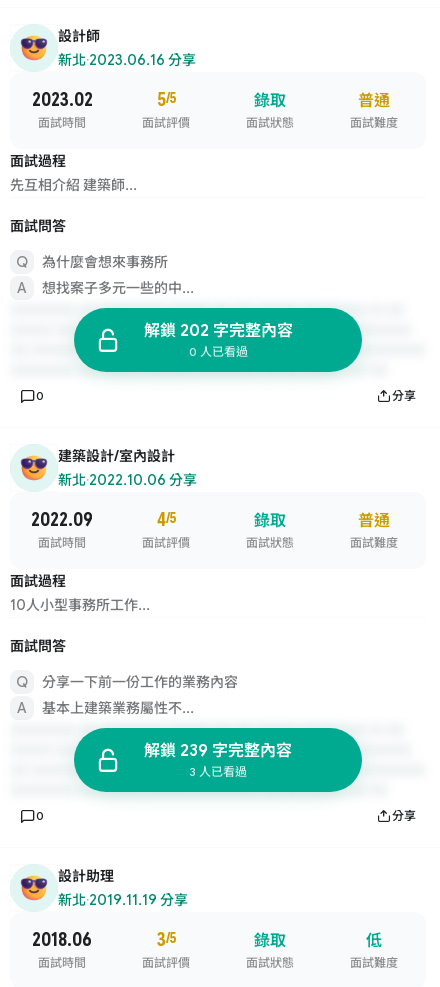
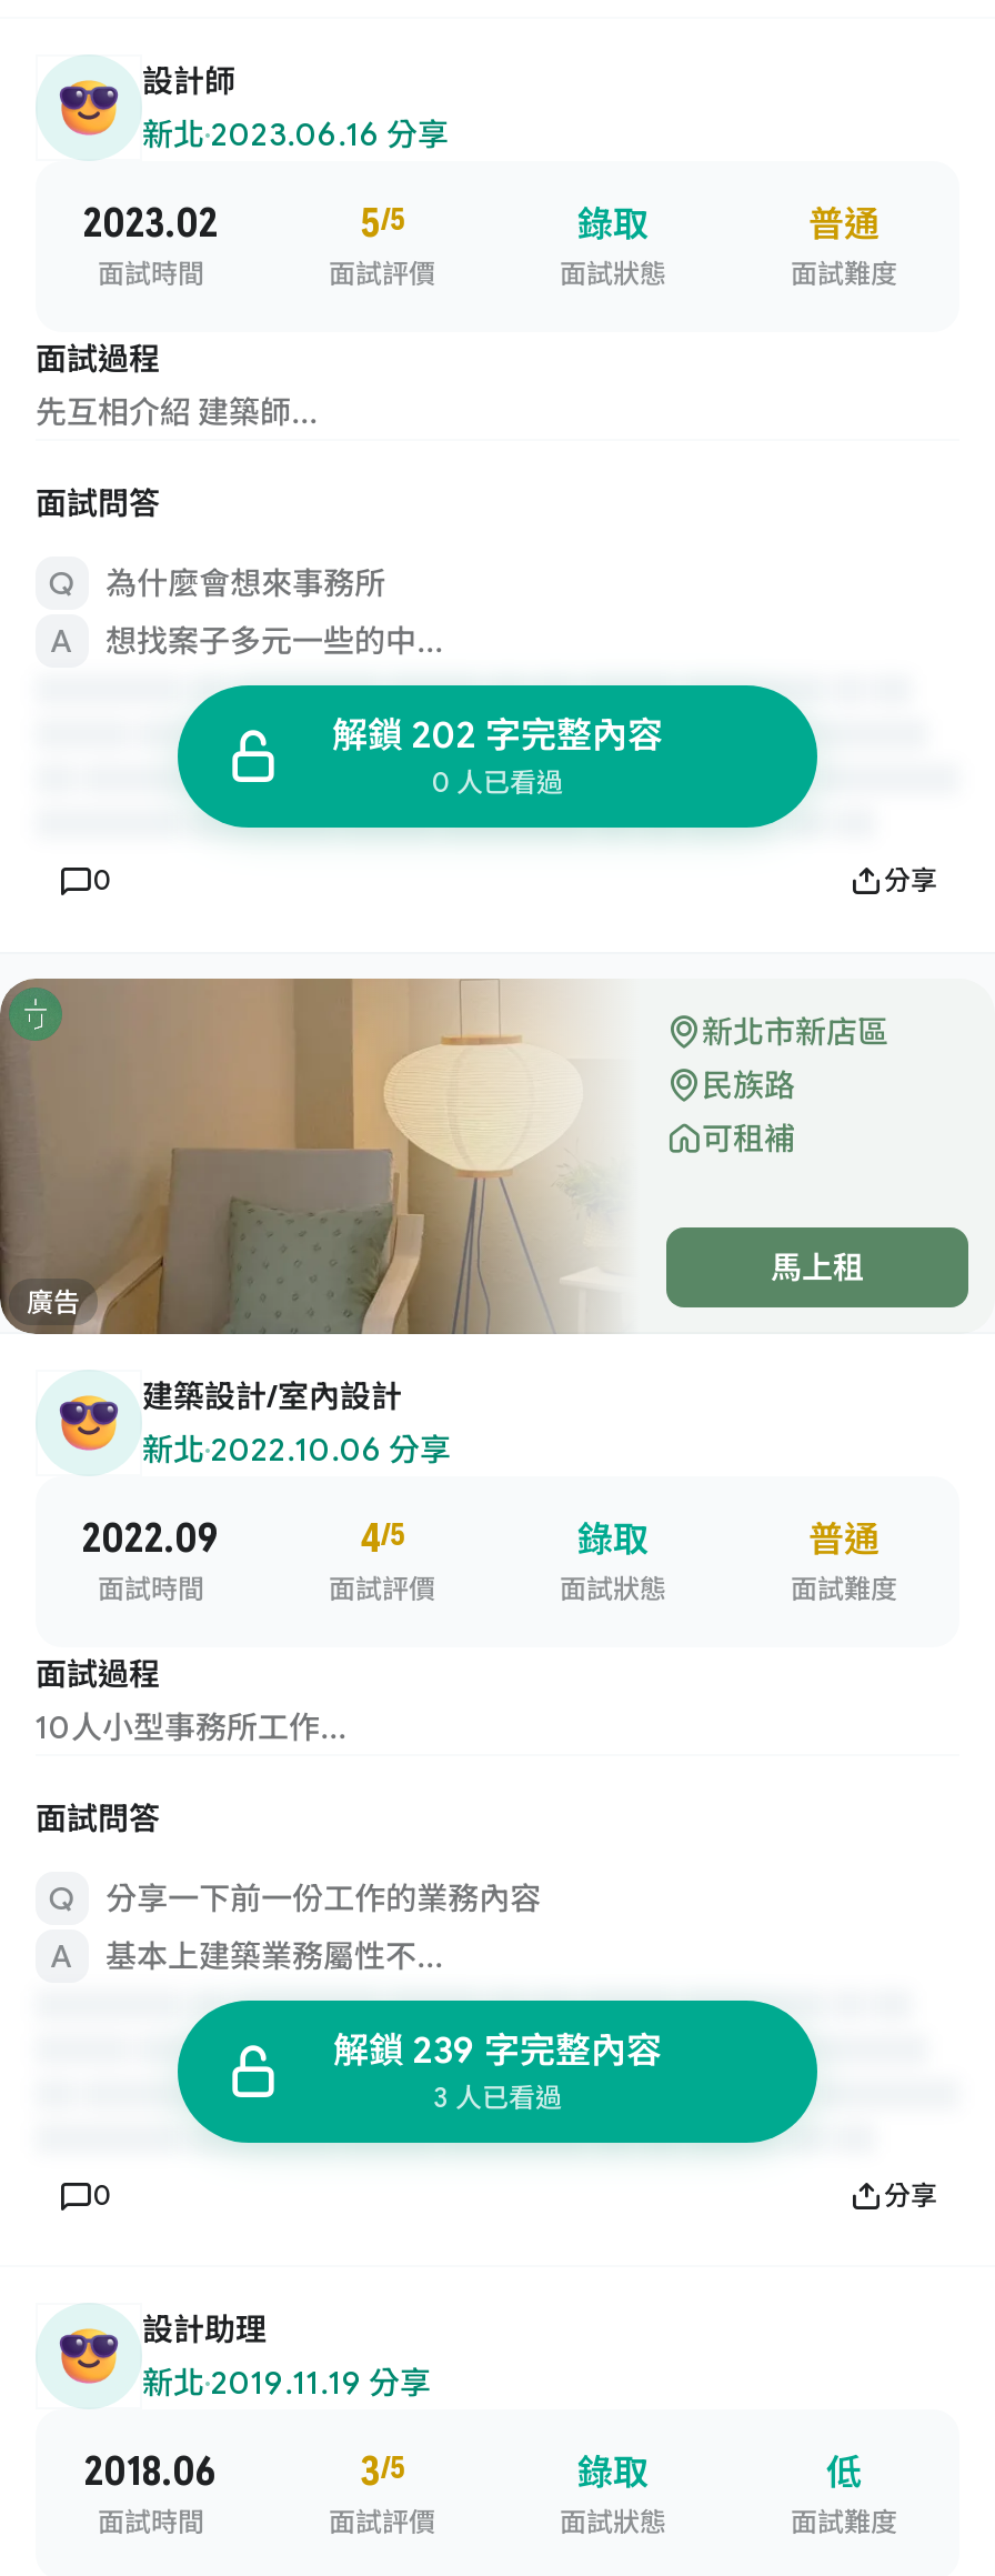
none -> [7,976,971,1336] [image] | 新北市新店區 | 民族路 | 可租補 | 馬上租 | 廣告

